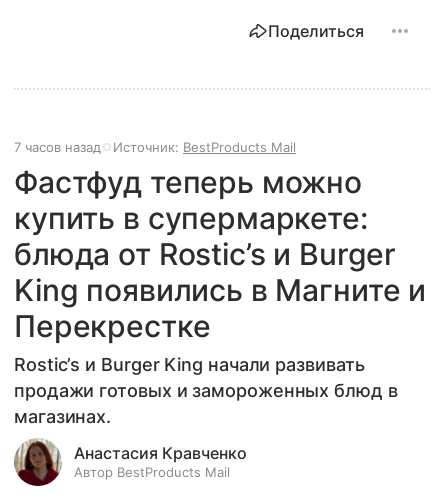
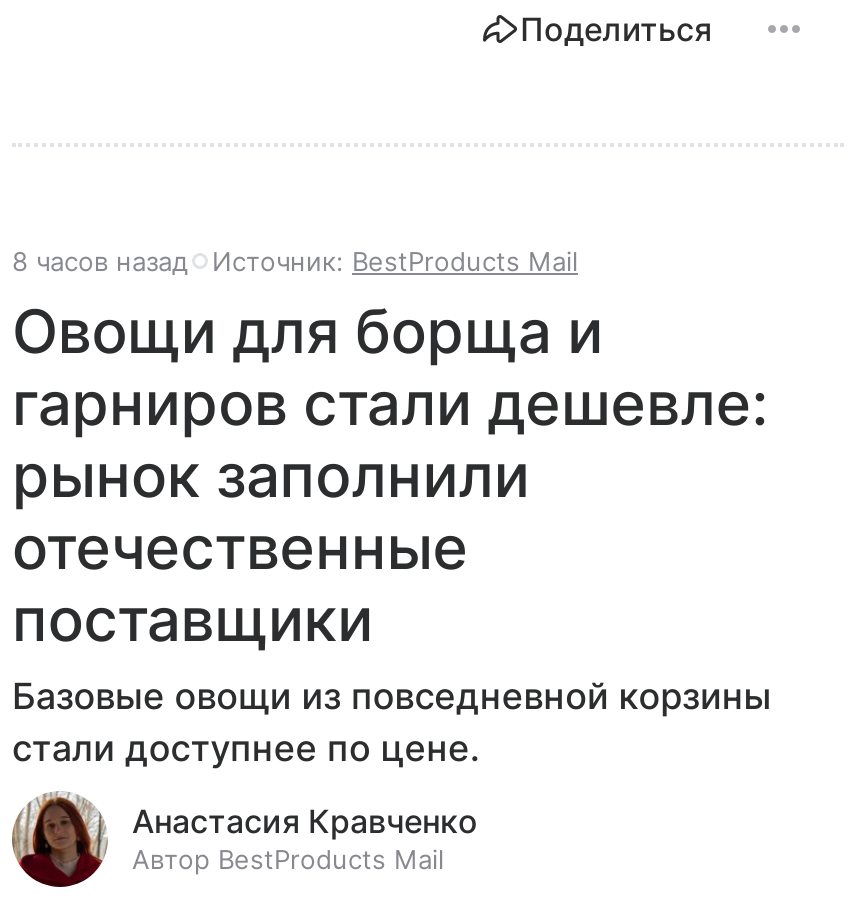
[14,139,296,155] 7 часов назад Источник: BestProducts Mail -> [12,246,578,278] 8 часов назад Источник: BestProducts Mail
[14,164,426,427] Фастфуд теперь можно | купить в супермаркете: | блюда от Rostic’s и Burger | King появились в Магните и | Перекрестке | Rostic’s и Burger King начали развивать | продажи готовых и замороженных блюд в | магазинах. -> [12,296,771,770] Овощи для борща и | гарниров стали дешевле: | рынок заполнили | отечественные | поставщики | Базовые овощи из повседневной корзины | стали доступнее по цене.

